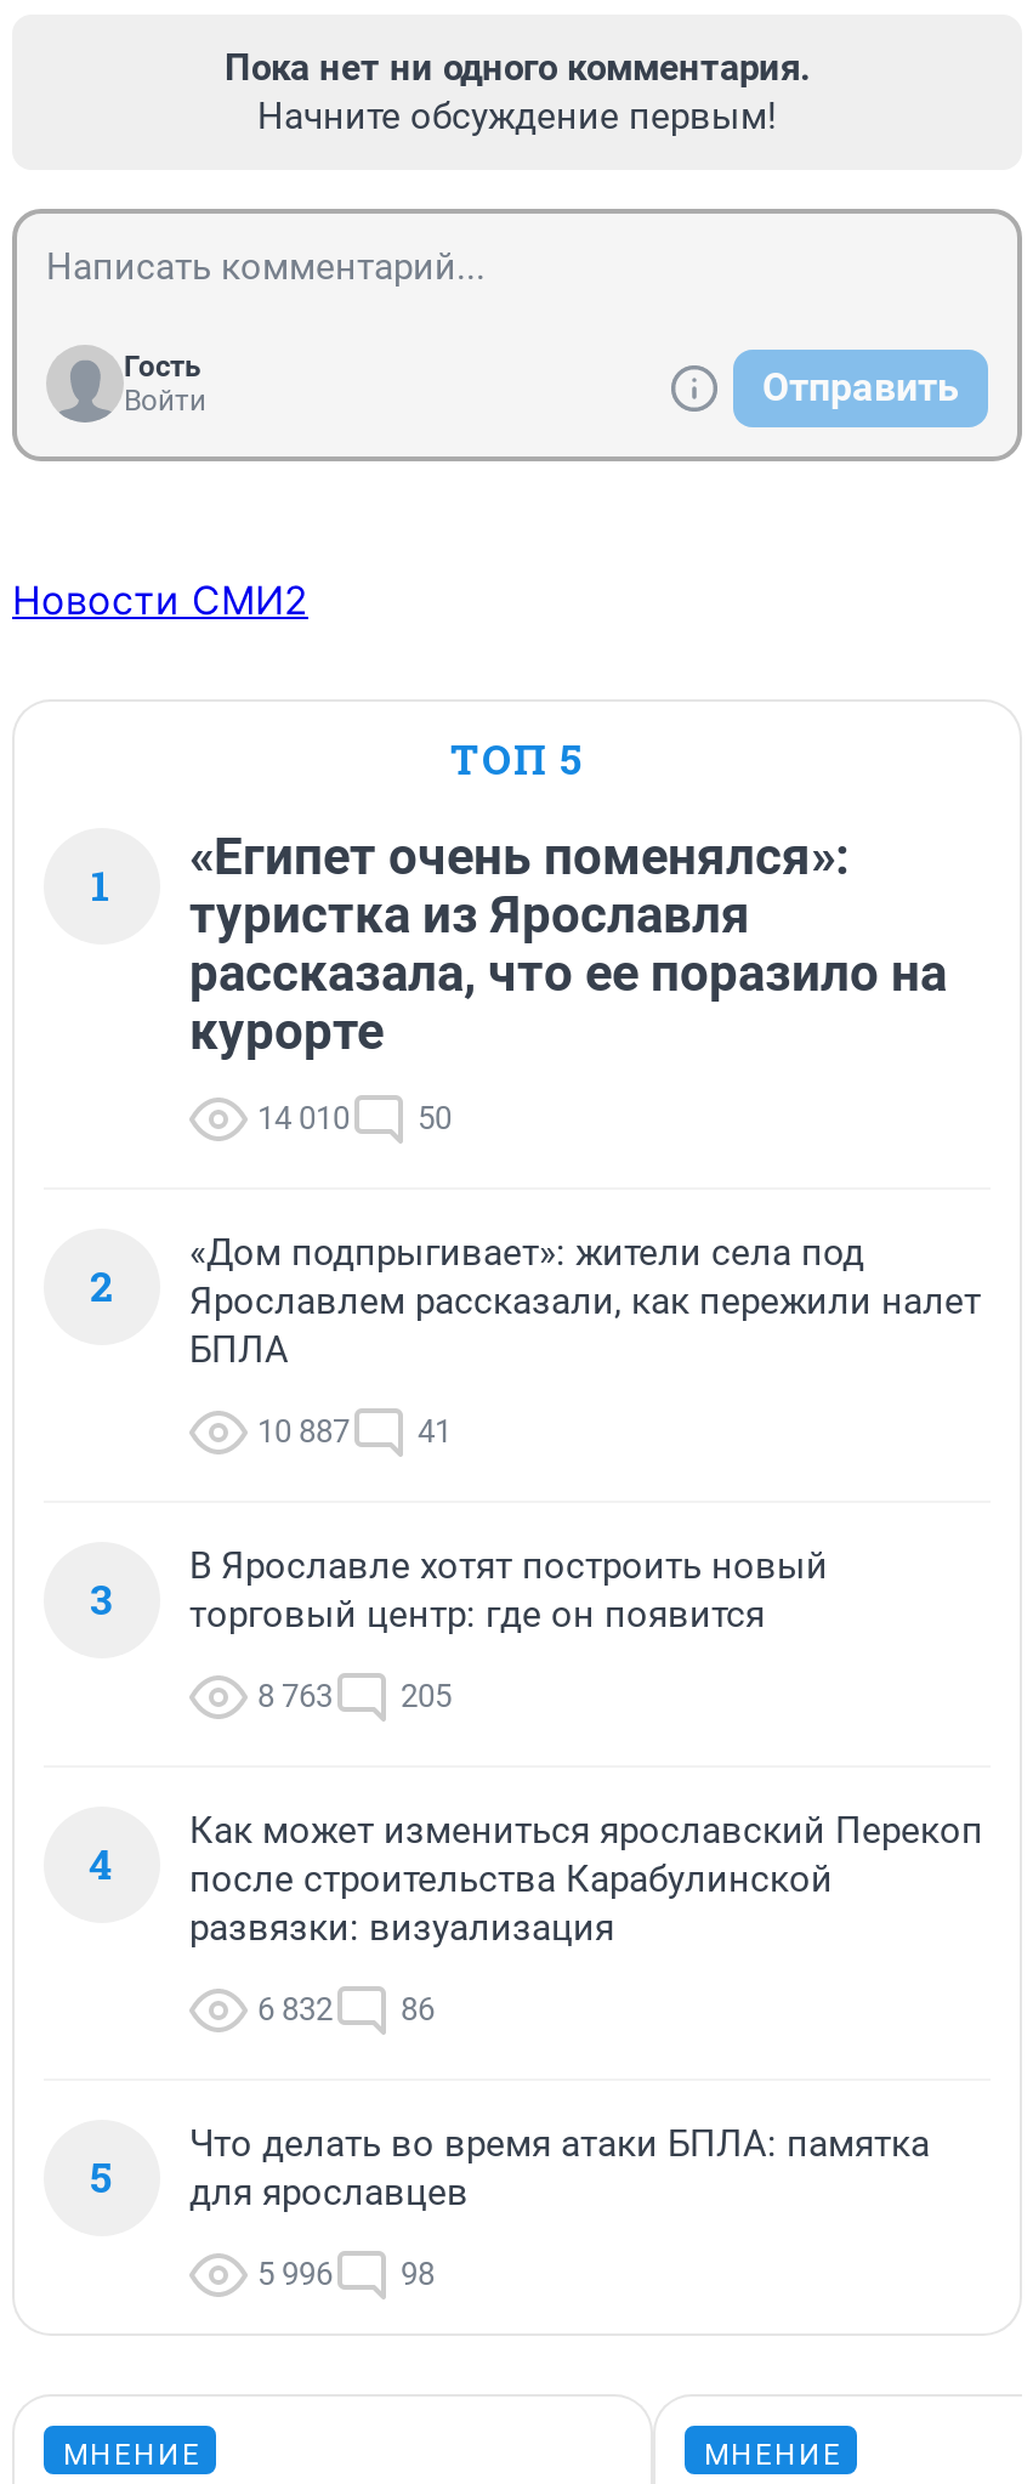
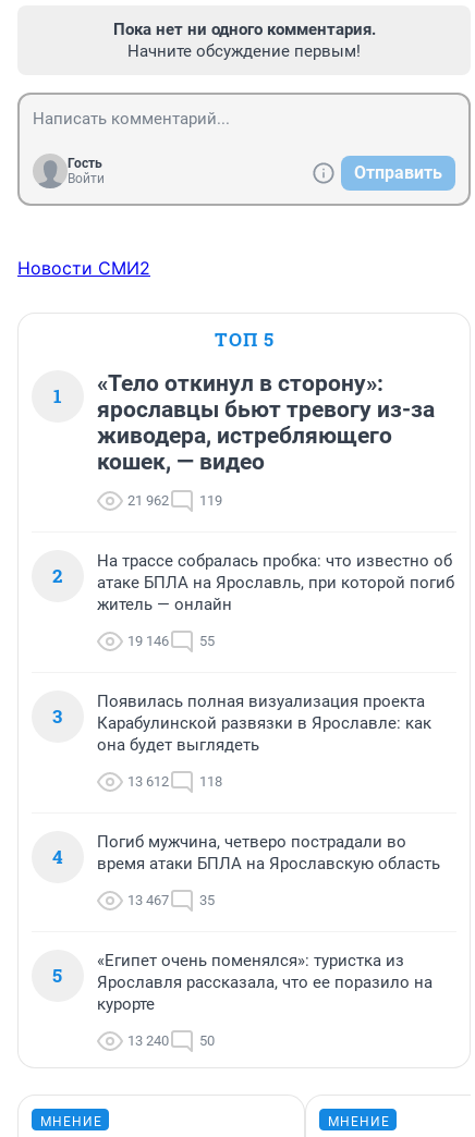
[189,828,947,1061] «Египет очень поменялся»: | туристка из Ярославля | рассказала, что ее поразило на | курорте -> [97,370,435,475] «Тело откинул в сторону»: | ярославцы бьют тревогу из-за | живодера, истребляющего | кошек, — видео
[257,1100,452,1137] 14 010 | 50 -> [127,492,222,509] 21 962 | 119
[189,1231,981,1372] «Дом подпрыгивает»: жители села под | Ярославлем рассказали, как пережили налет | БПЛА -> [97,551,454,614] На трассе собралась пробка: что известно об | атаке БПЛА на Ярославль, при которой погиб | житель — онлайн
[257,1413,452,1450] 10 887 | 41 -> [127,633,215,649] 19 146 | 55
[189,1545,828,1637] В Ярославле хотят построить новый | торговый центр: где он появится -> [97,692,431,755] Появилась полная визуализация проекта | Карабулинской развязки в Ярославле: как | она будет выглядеть
[257,1678,452,1715] 8 763 | 205 -> [127,773,222,790] 13 612 | 118
[189,1809,983,1950] Как может измениться ярославский Перекоп | после строительства Карабулинской | развязки: визуализация -> [97,832,440,874] Погиб мужчина, четверо пострадали во | время атаки БПЛА на Ярославскую область
[257,1991,435,2028] 6 832 | 86 -> [127,892,215,908] 13 467 | 35
[189,2122,930,2215] Что делать во время атаки БПЛА: памятка | для ярославцев -> [97,951,433,1014] «Египет очень поменялся»: туристка из | Ярославля рассказала, что ее поразило на | курорте
[257,2256,435,2292] 5 996 | 98 -> [127,1033,215,1049] 13 240 | 50

